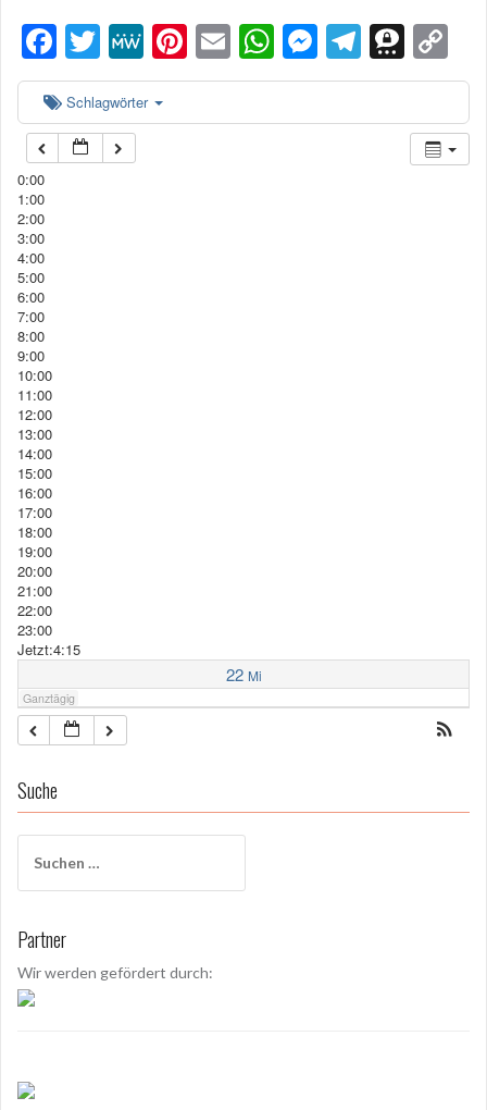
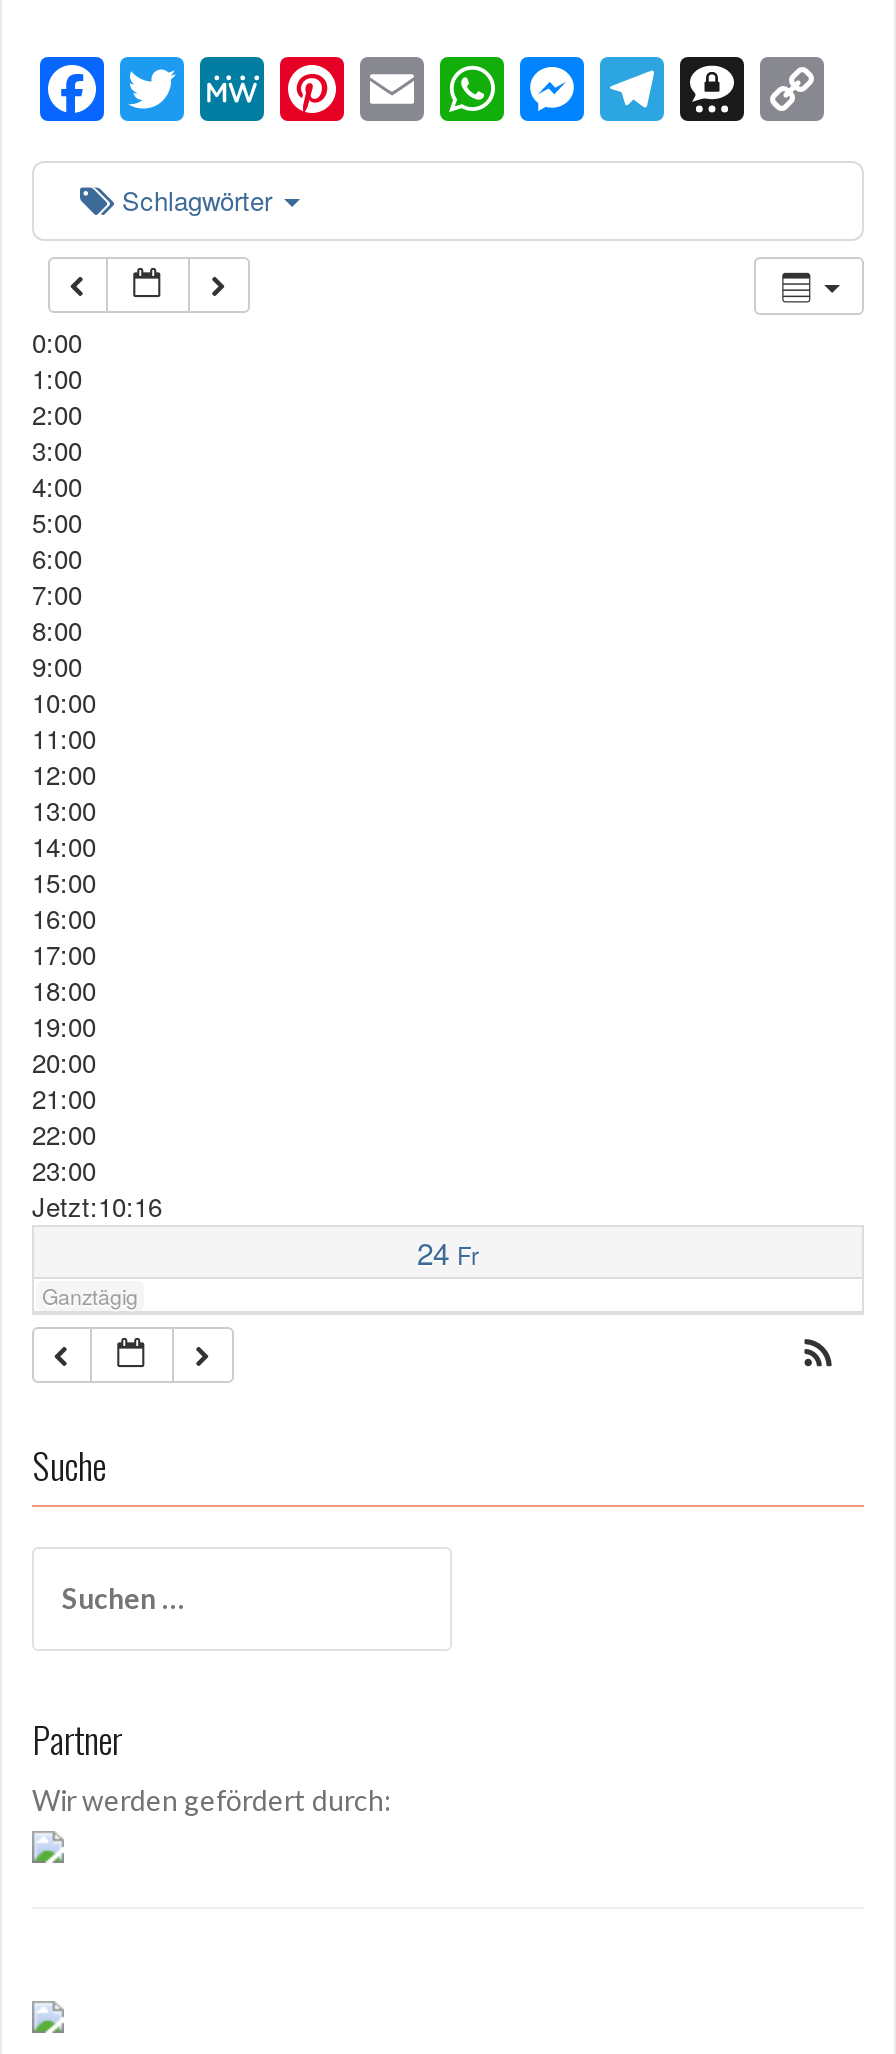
[17,638,261,685] Jetzt:4:15 | 22 Mi -> [32,1186,479,1272] Jetzt:10:16 | 24 Fr

